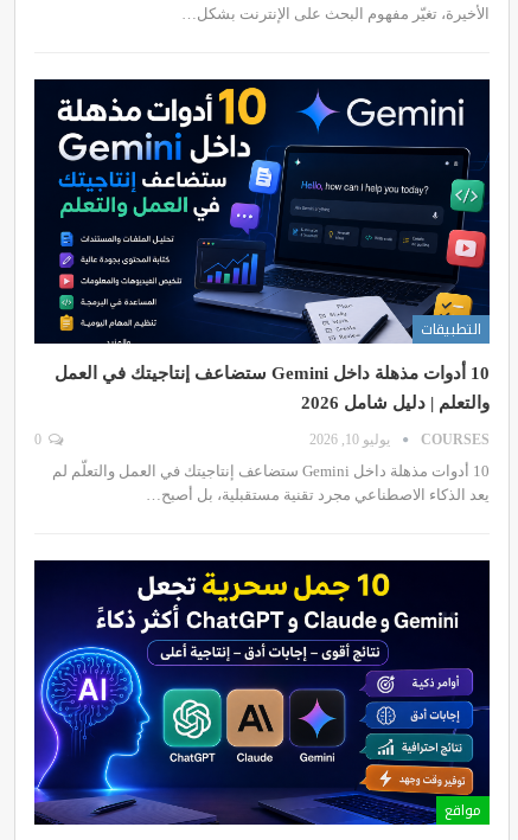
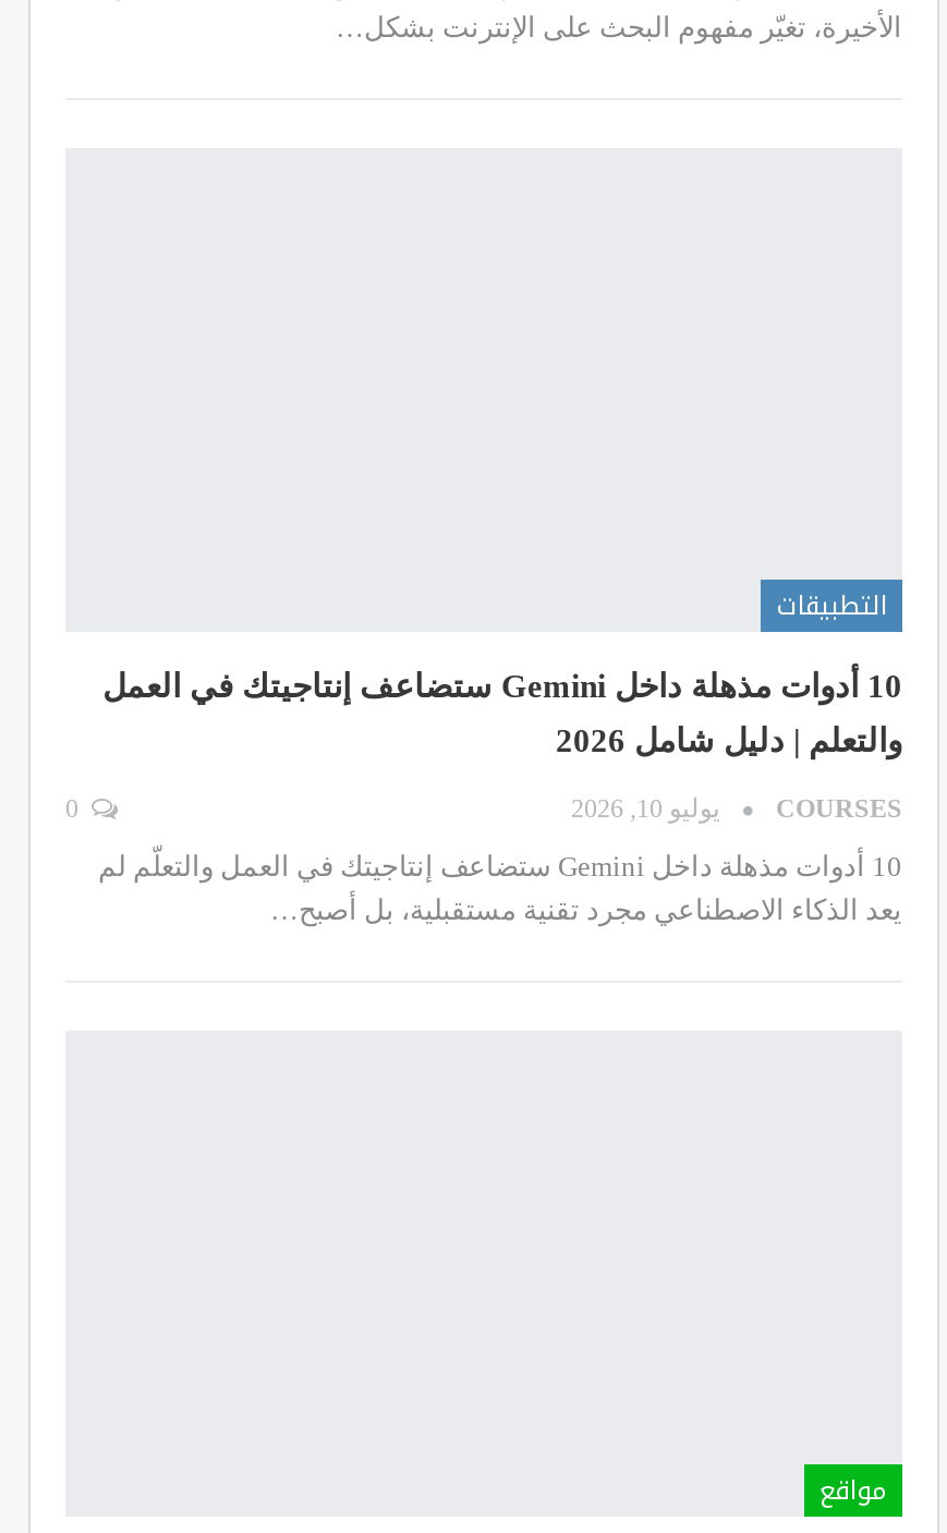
[33,78,491,345] [image] -> none
[33,559,491,826] [image] -> none

